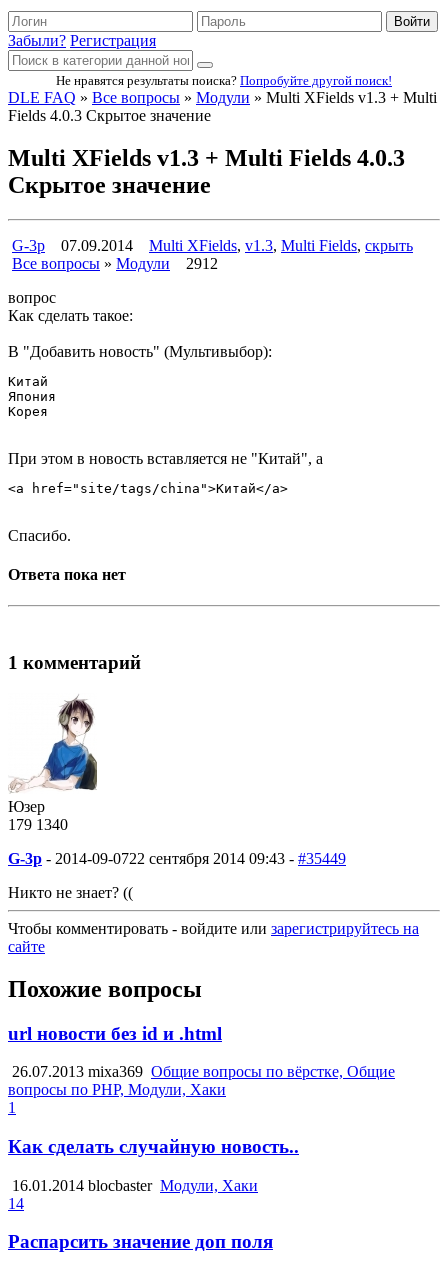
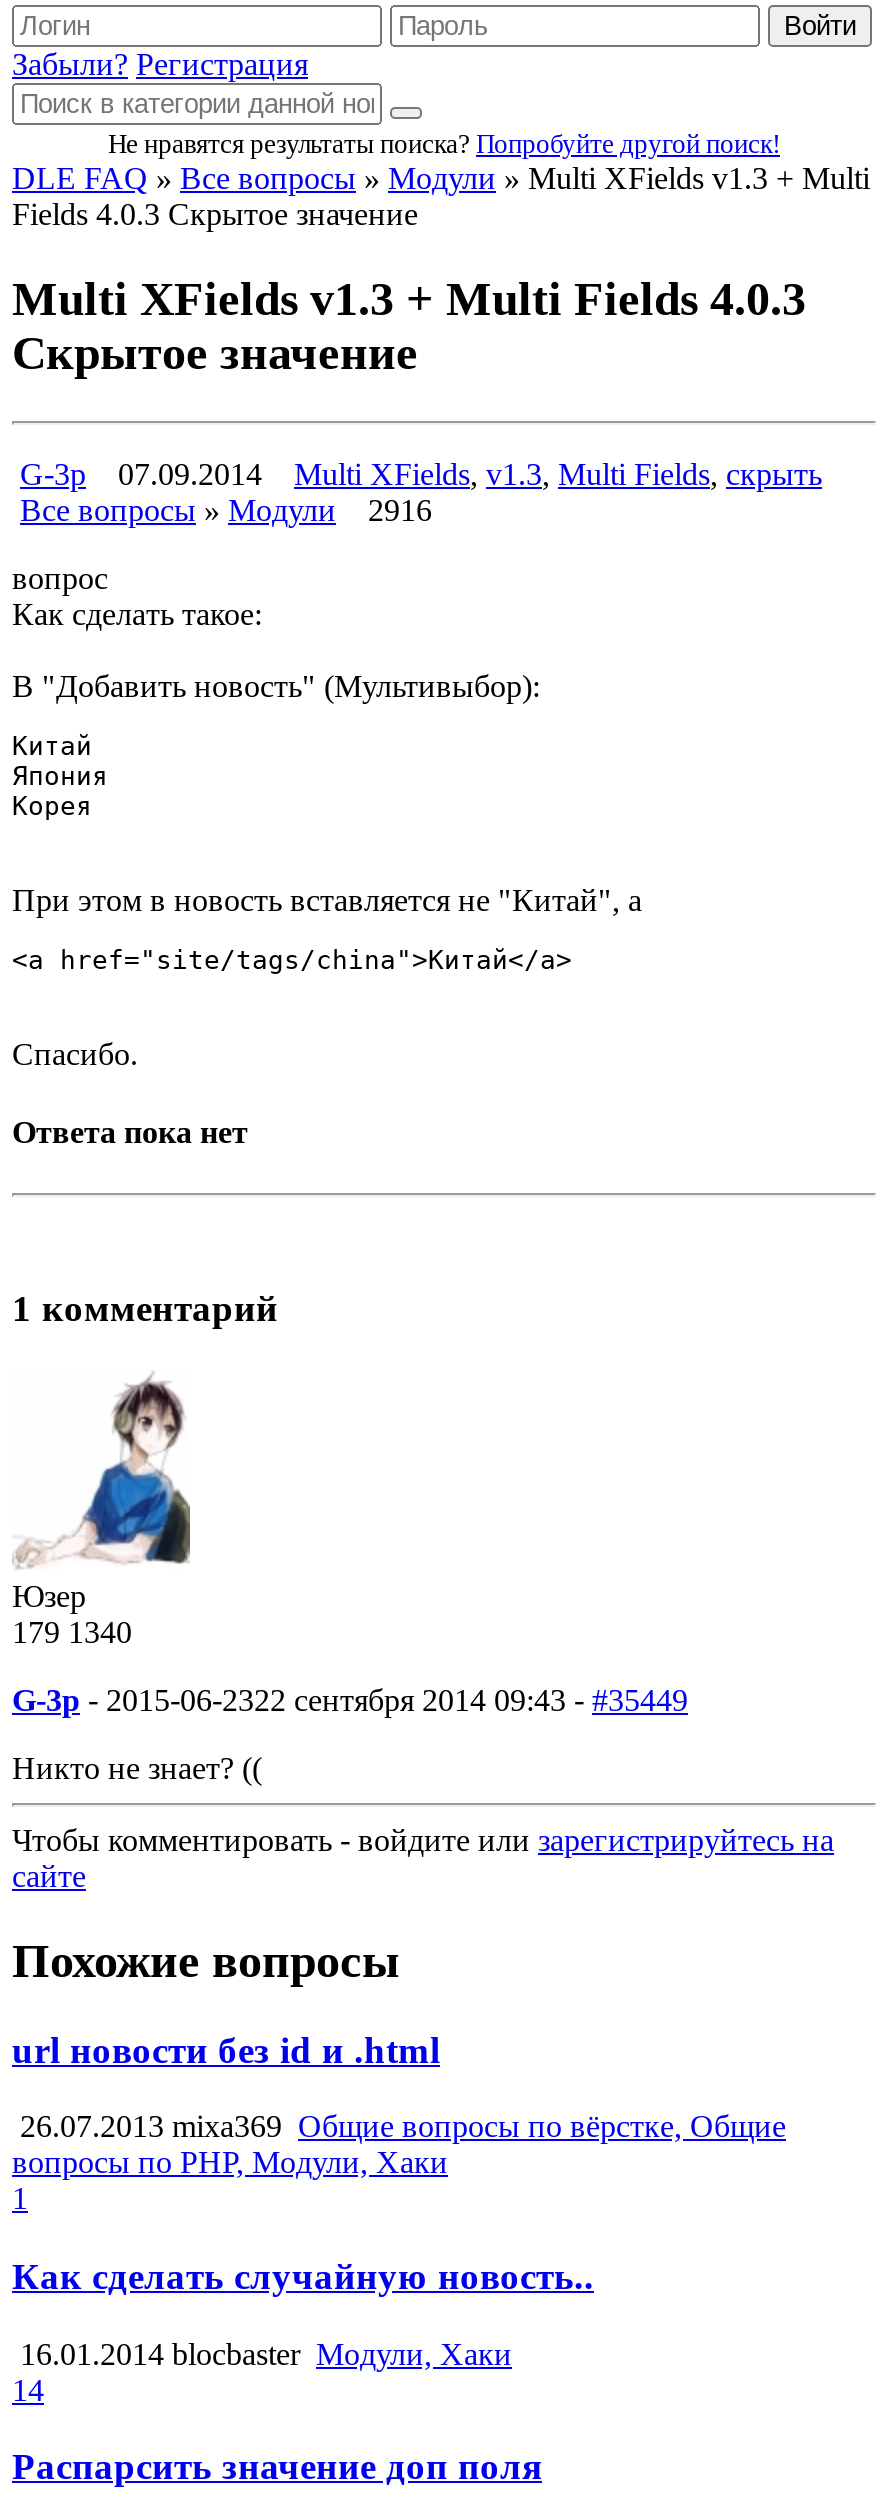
[12,255,218,272] Все вопросы» Модули 2912 -> [20,493,432,527] Все вопросы» Модули 2916
[8,850,346,867] G-3p - 2014-09-0722 сентября 2014 09:43 - #35449 -> [12,1683,688,1717] G-3p - 2015-06-2322 сентября 2014 09:43 - #35449

